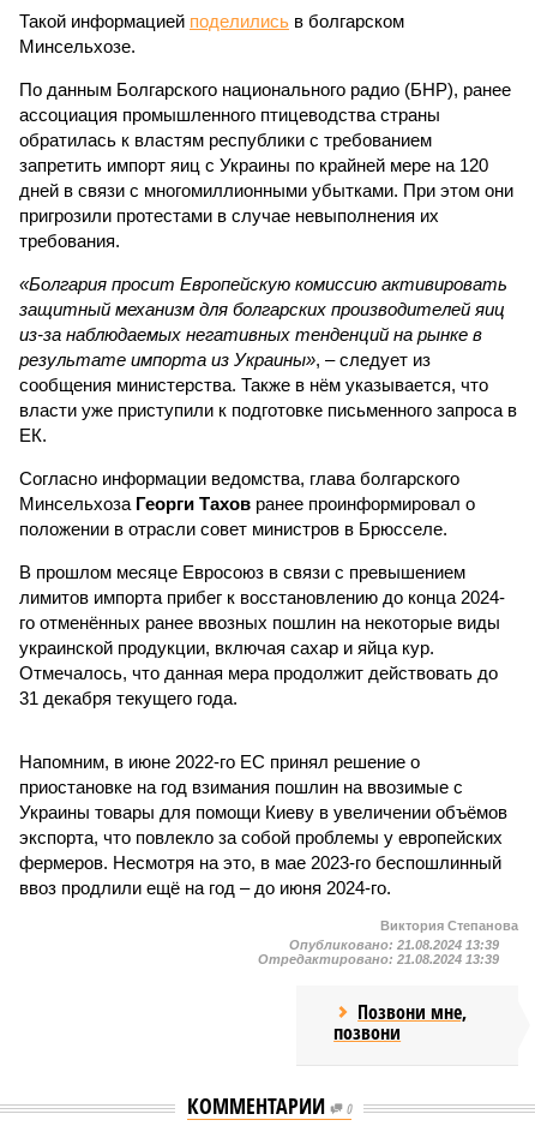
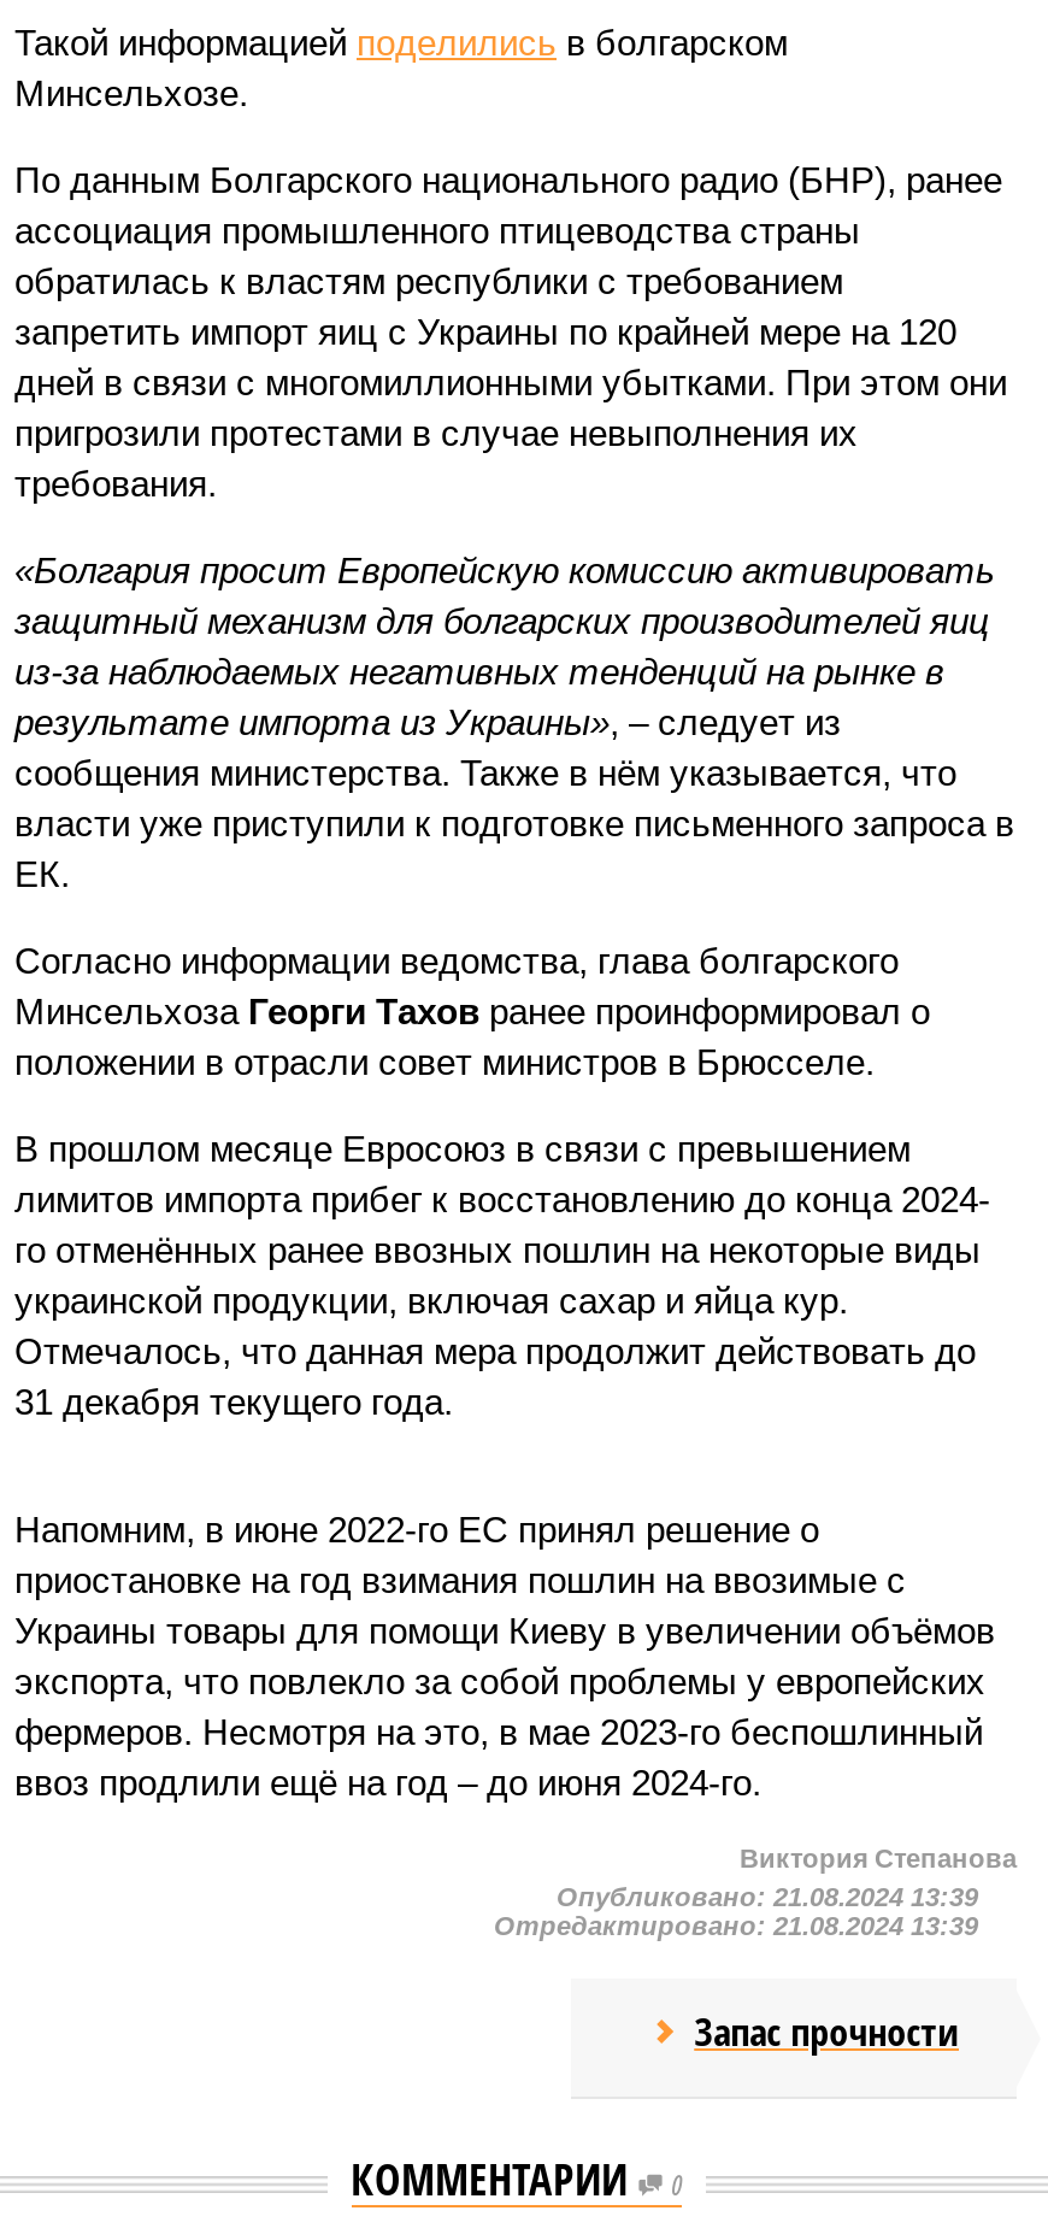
[334,999,467,1046] Позвони мне, | позвони -> [694,2005,959,2058] Запас прочности

